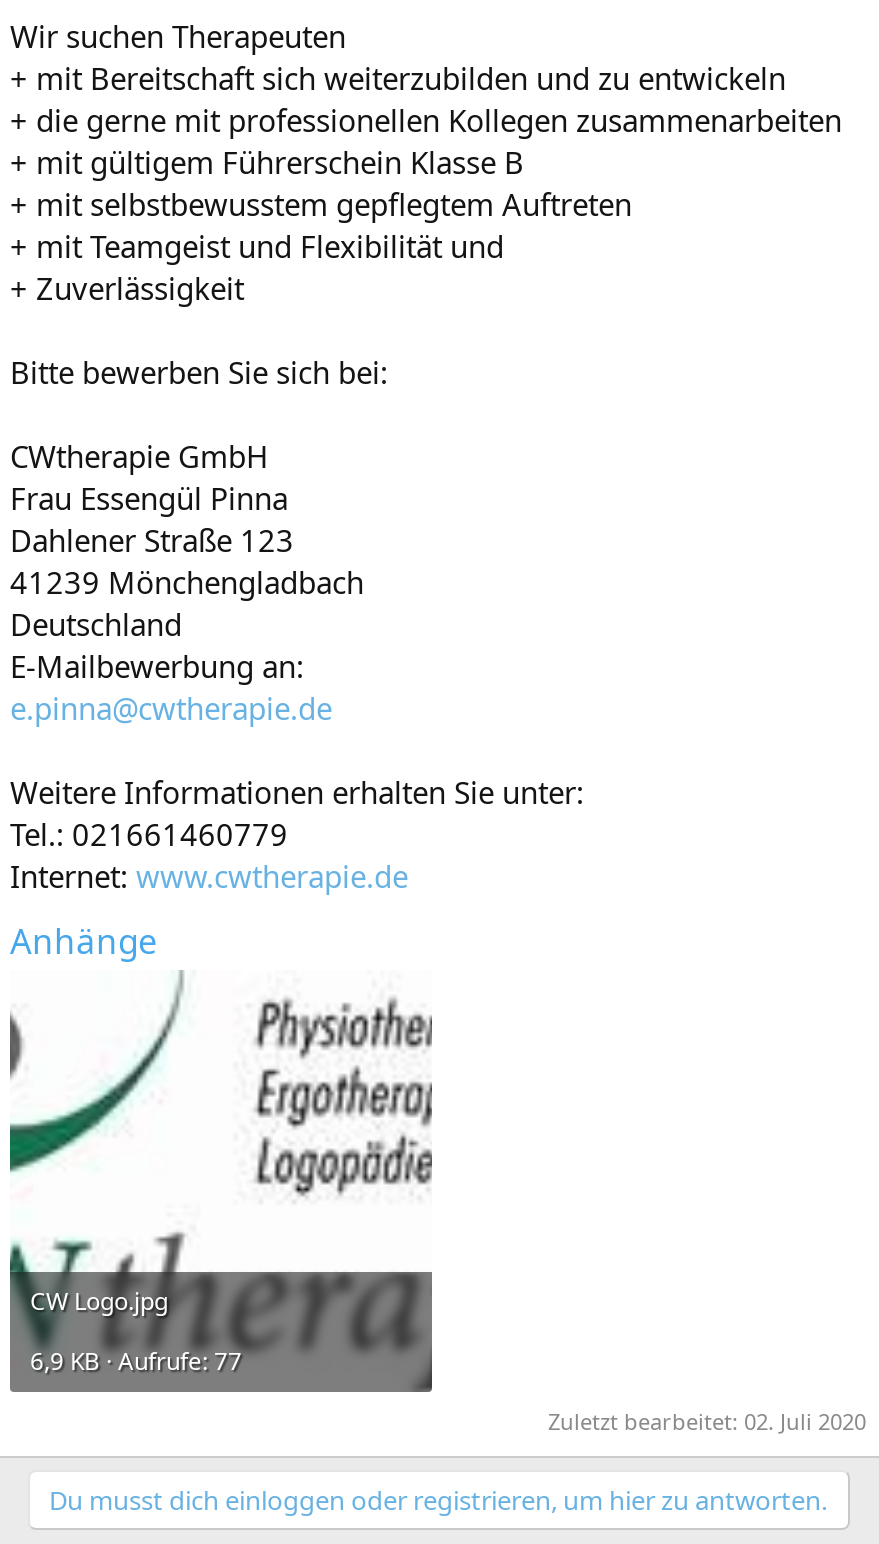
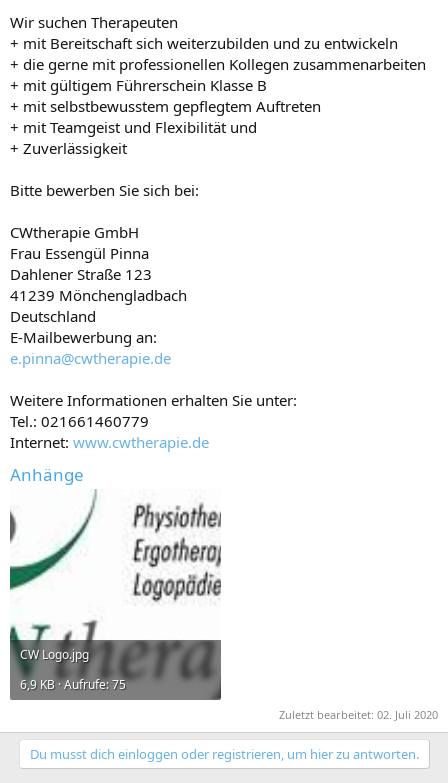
[30,1343,242,1377] 6,9 KB · Aufrufe: 77 -> [20,675,126,692] 6,9 KB · Aufrufe: 75

